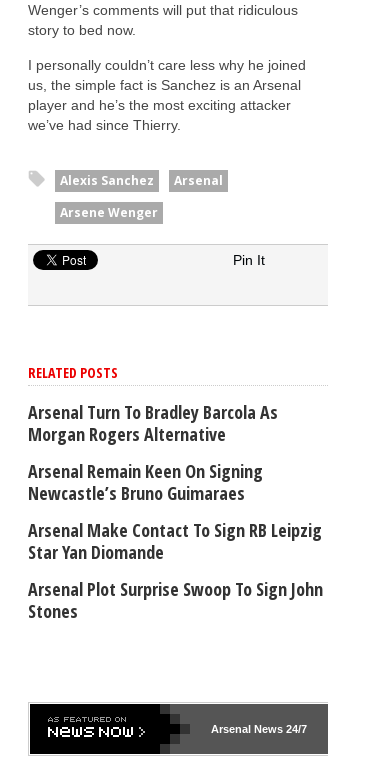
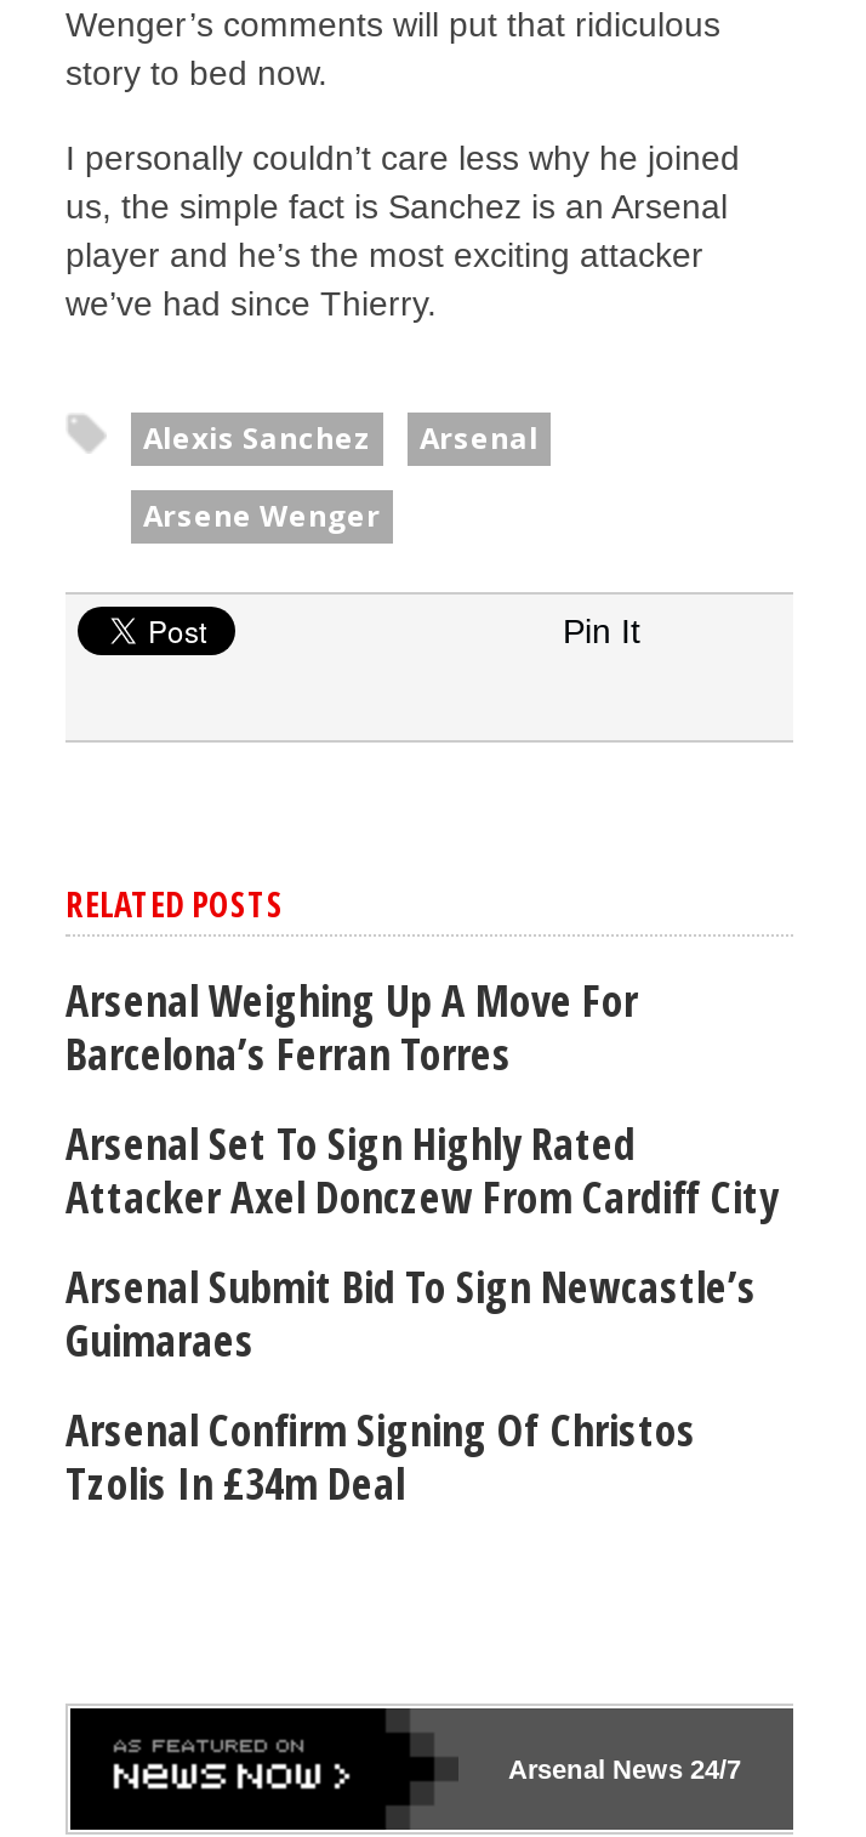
[28,400,278,446] Arsenal Turn To Bradley Barcola As | Morgan Rogers Alternative -> [65,972,638,1083] Arsenal Weighing Up A Move For | Barcelona’s Ferran Torres
[28,459,263,505] Arsenal Remain Keen On Signing | Newcastle’s Bruno Guimaraes -> [65,1115,779,1226] Arsenal Set To Sign Highly Rated | Attacker Axel Donczew From Cardiff City
[28,518,322,564] Arsenal Make Contact To Sign RB Leipzig | Star Yan Diomande -> [65,1258,757,1370] Arsenal Submit Bid To Sign Newcastle’s | Guimaraes
[28,577,323,623] Arsenal Plot Surprise Swoop To Sign John | Stones -> [65,1401,696,1513] Arsenal Confirm Signing Of Christos | Tzolis In £34m Deal

